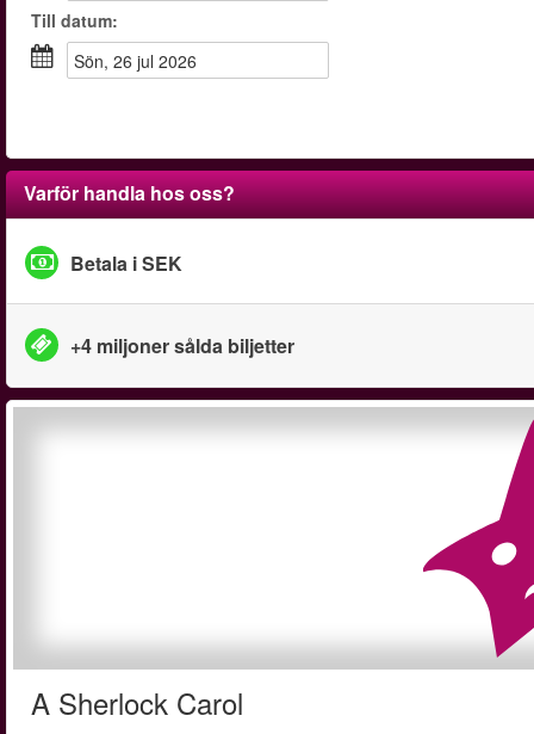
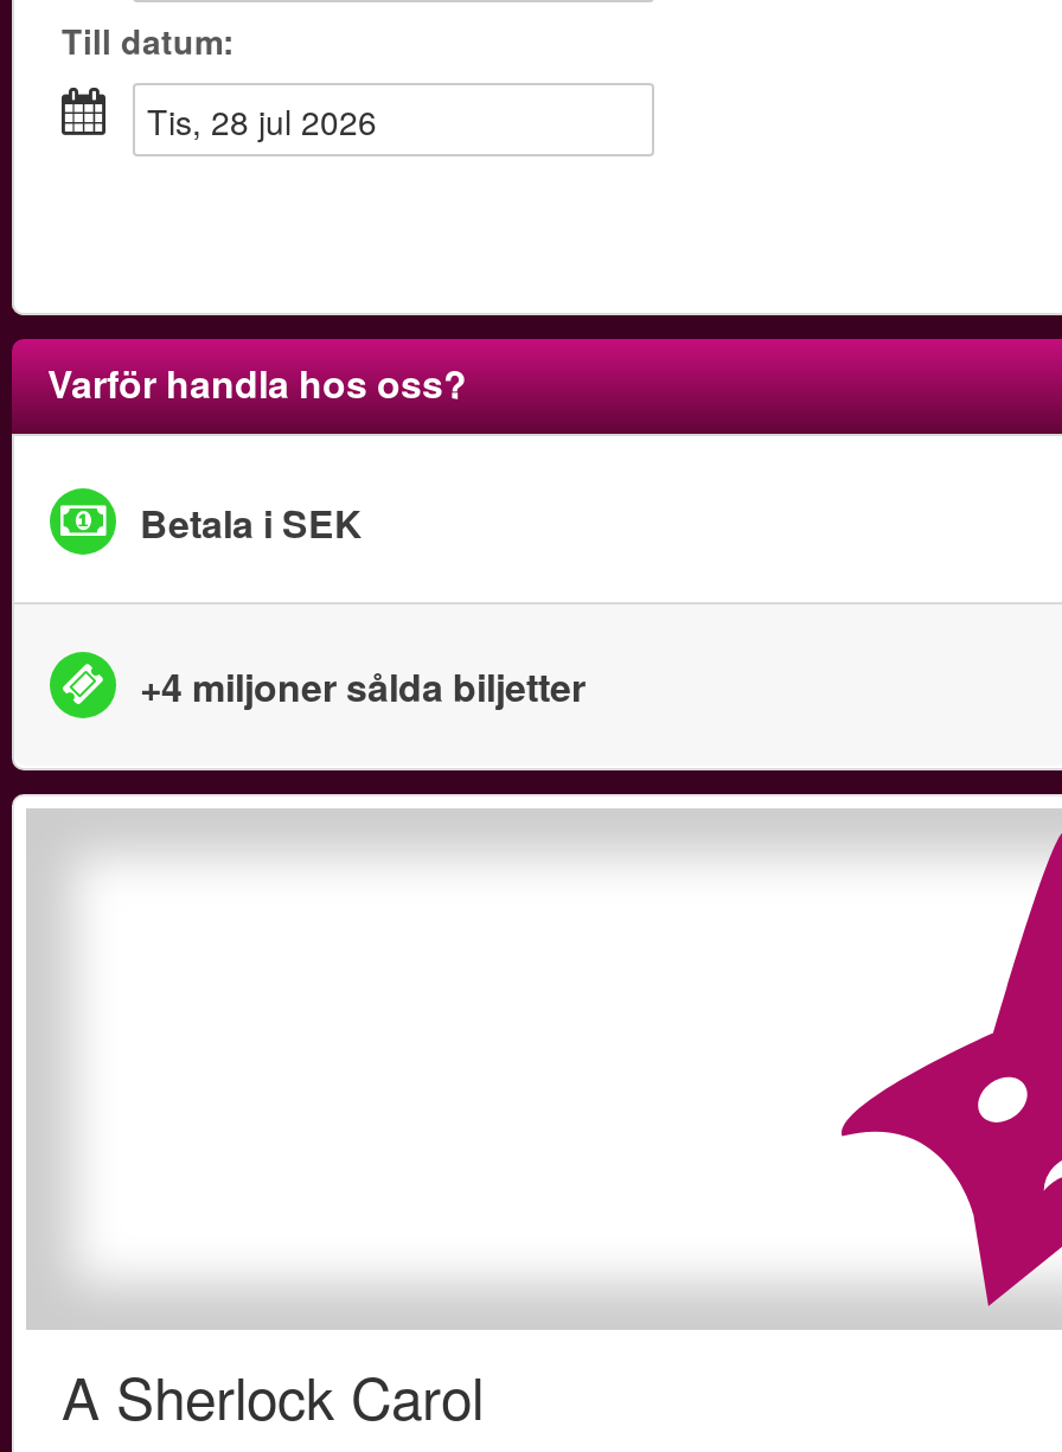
[85,49,197,73] sön, 26 jul 2026 -> [168,97,377,145] tis, 28 jul 2026

